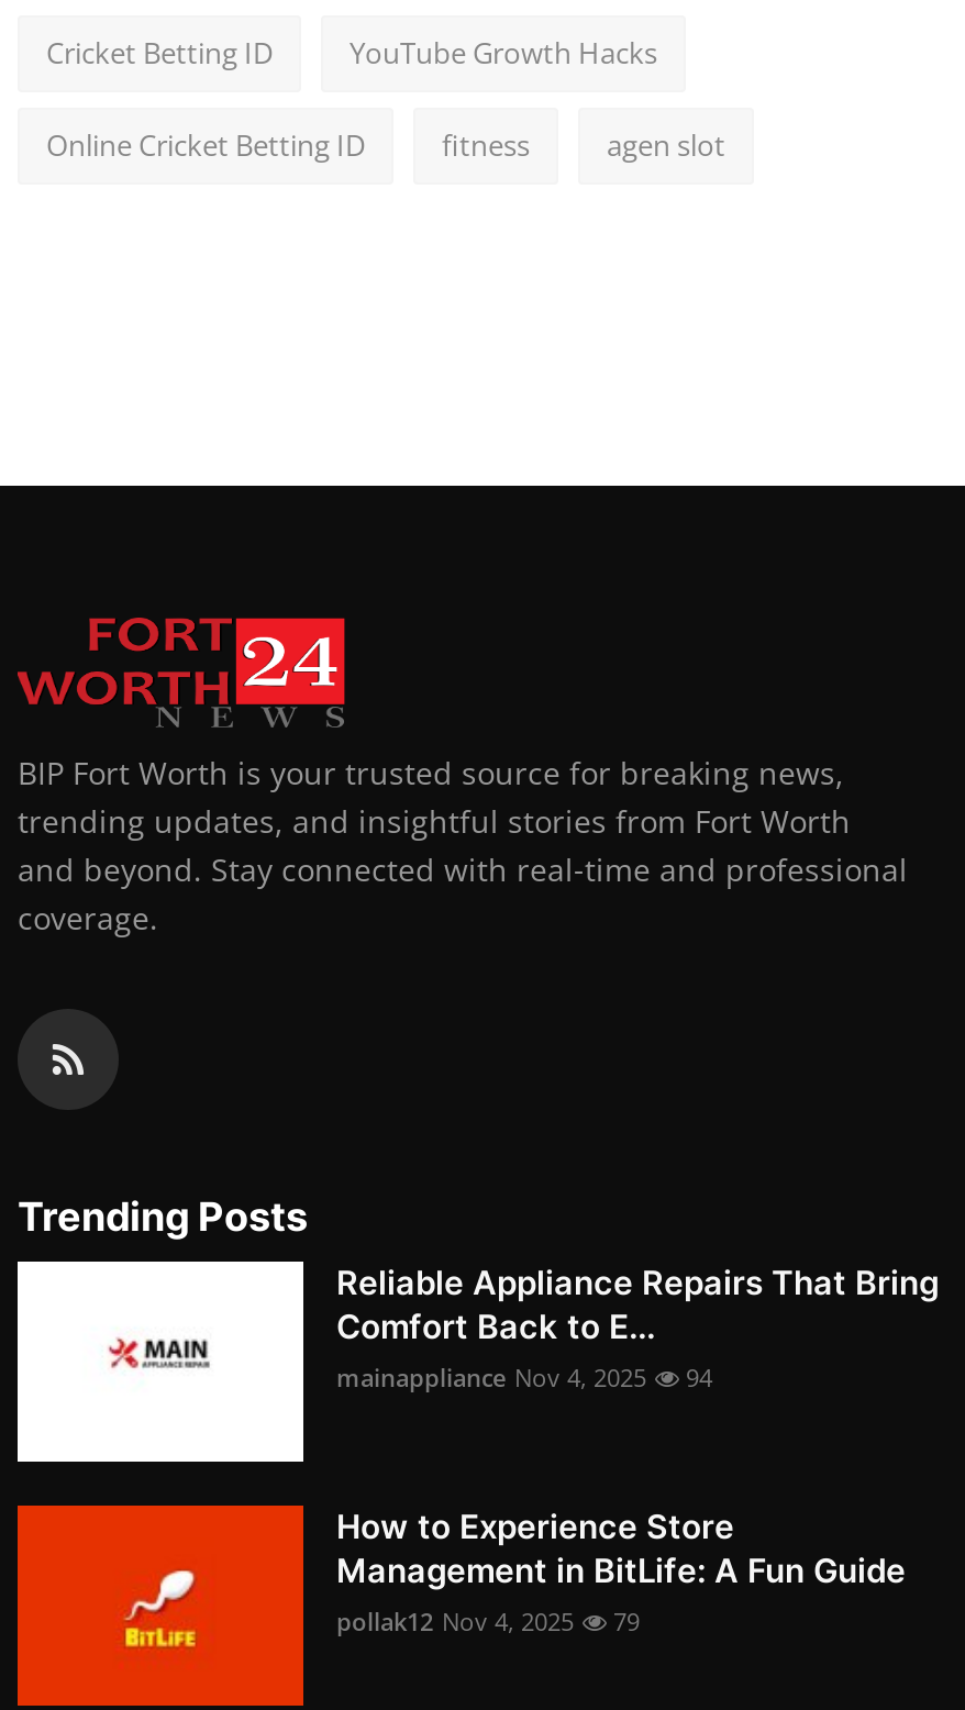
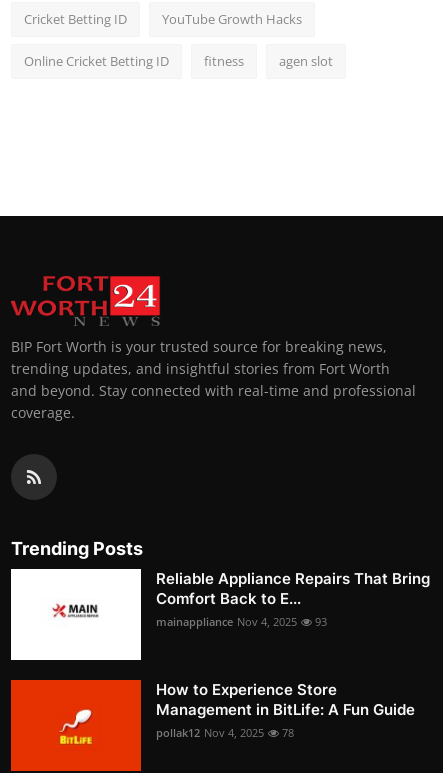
[336,1362,712,1395] mainappliance Nov 4, 2025 94 -> [156,614,327,629] mainappliance Nov 4, 2025 93
[336,1606,640,1639] pollak12 Nov 4, 2025 79 -> [156,725,294,740] pollak12 Nov 4, 2025 78

